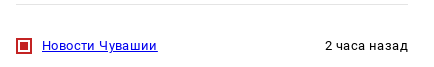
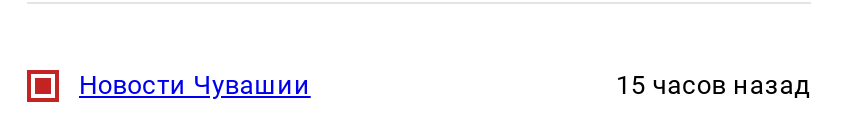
[325,38,408,53] 2 часа назад -> [616,71,811,101] 15 часов назад

